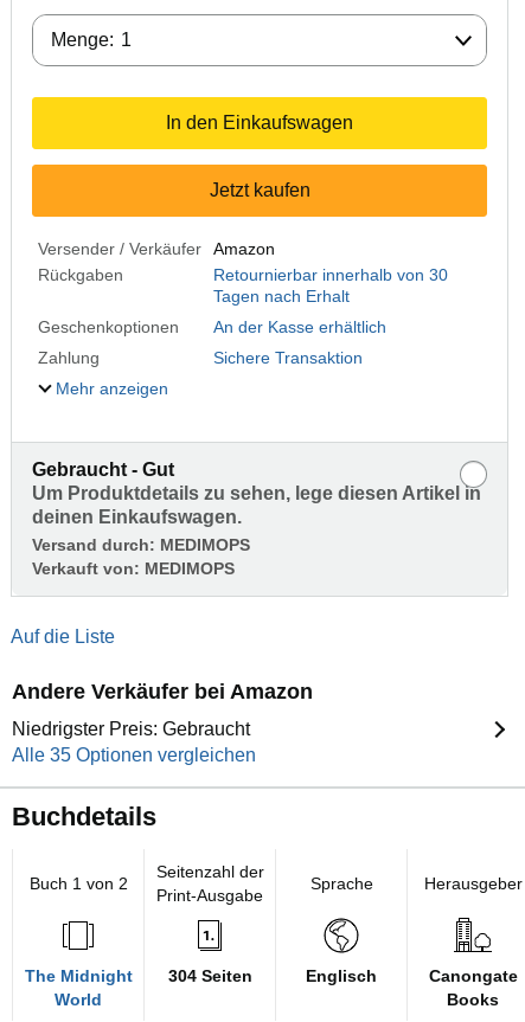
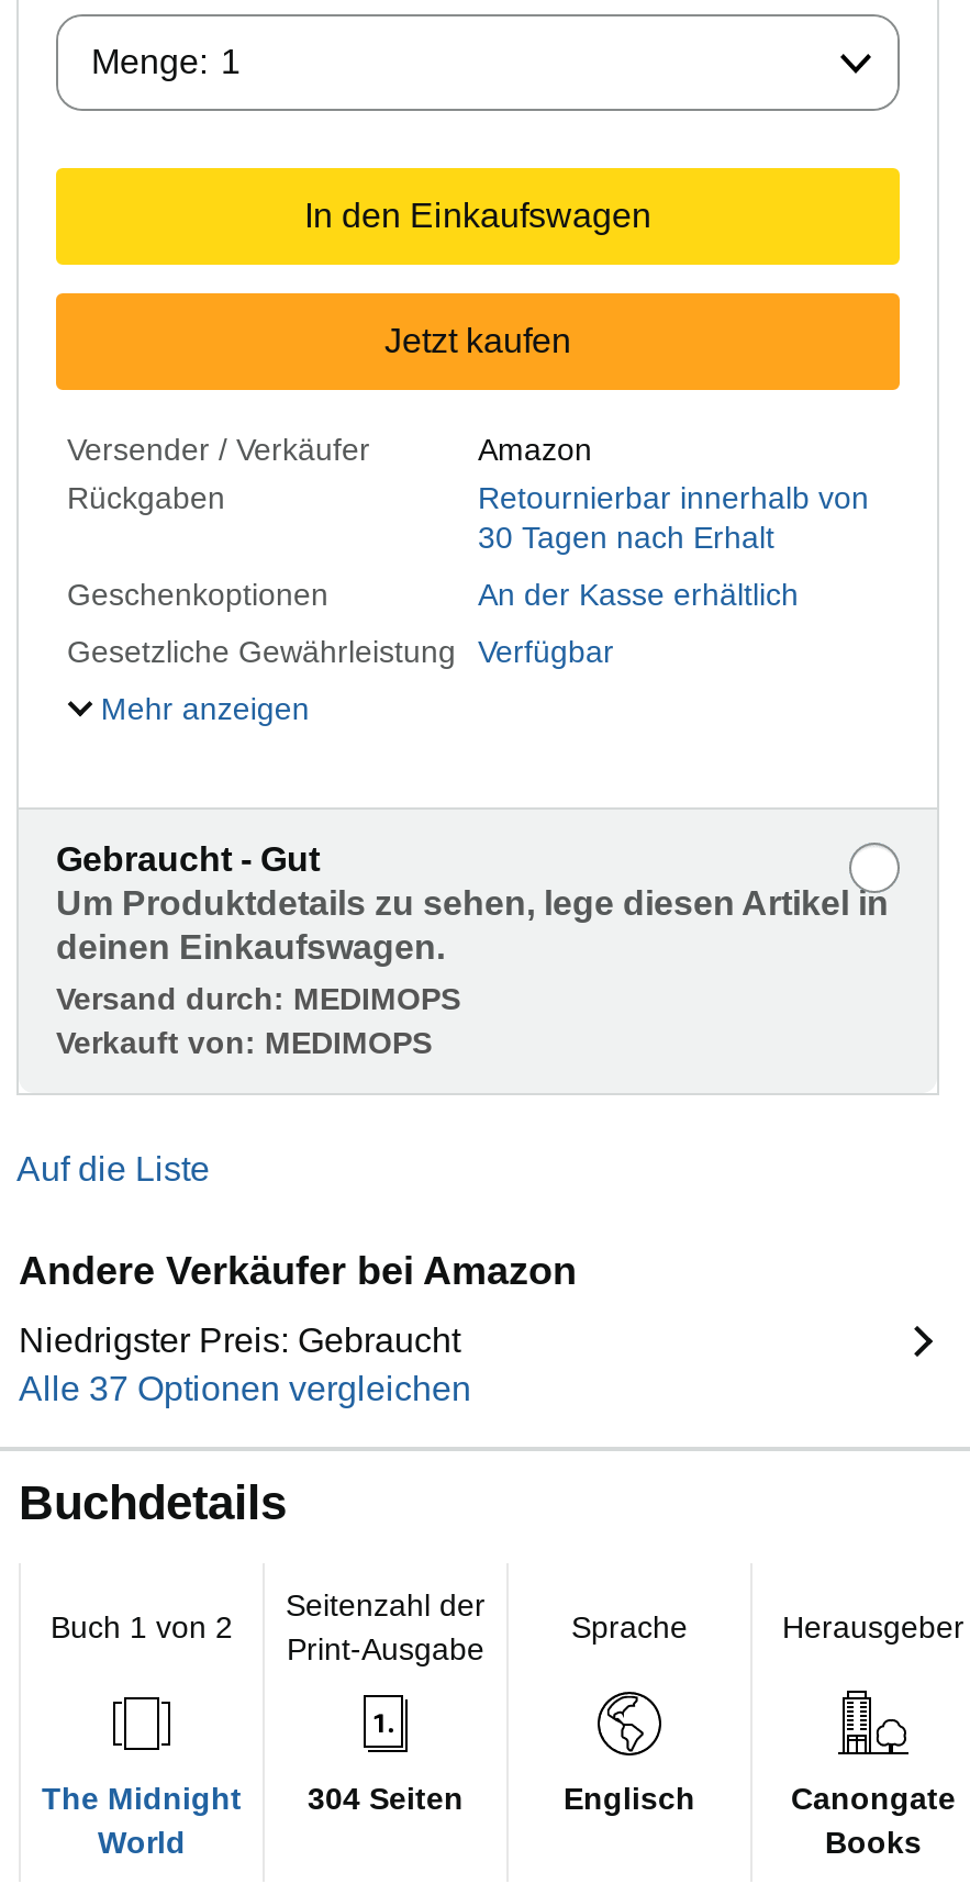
[38,348,363,367] Zahlung | Sichere Transaktion -> [67,634,614,669] Gesetzliche Gewährleistung | Verfügbar
[12,745,256,765] Alle 35 Optionen vergleichen -> [19,1370,471,1408] Alle 37 Optionen vergleichen

